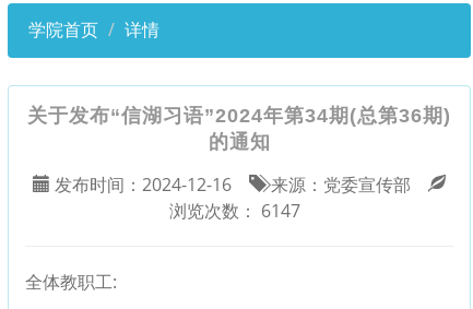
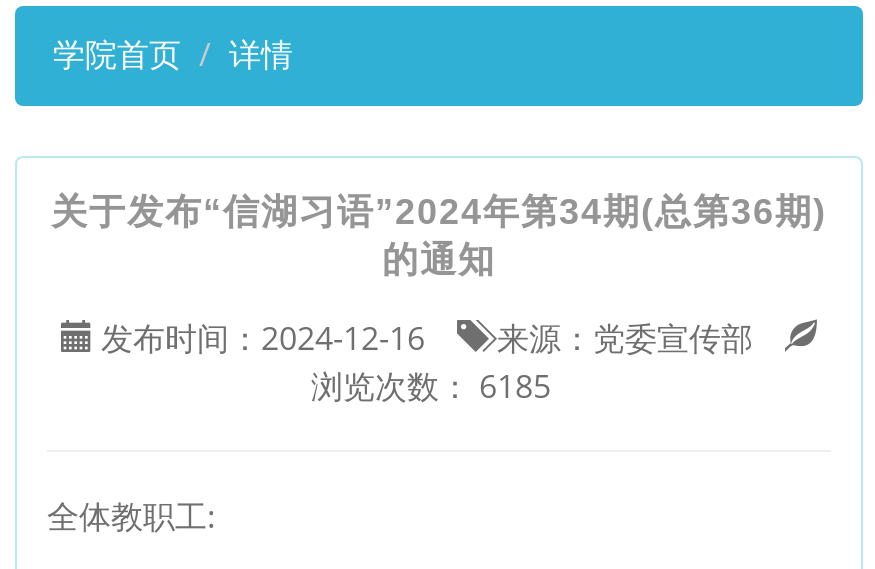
[165,199,300,223] 浏览次数：6147 -> [303,365,551,409] 浏览次数：6185

